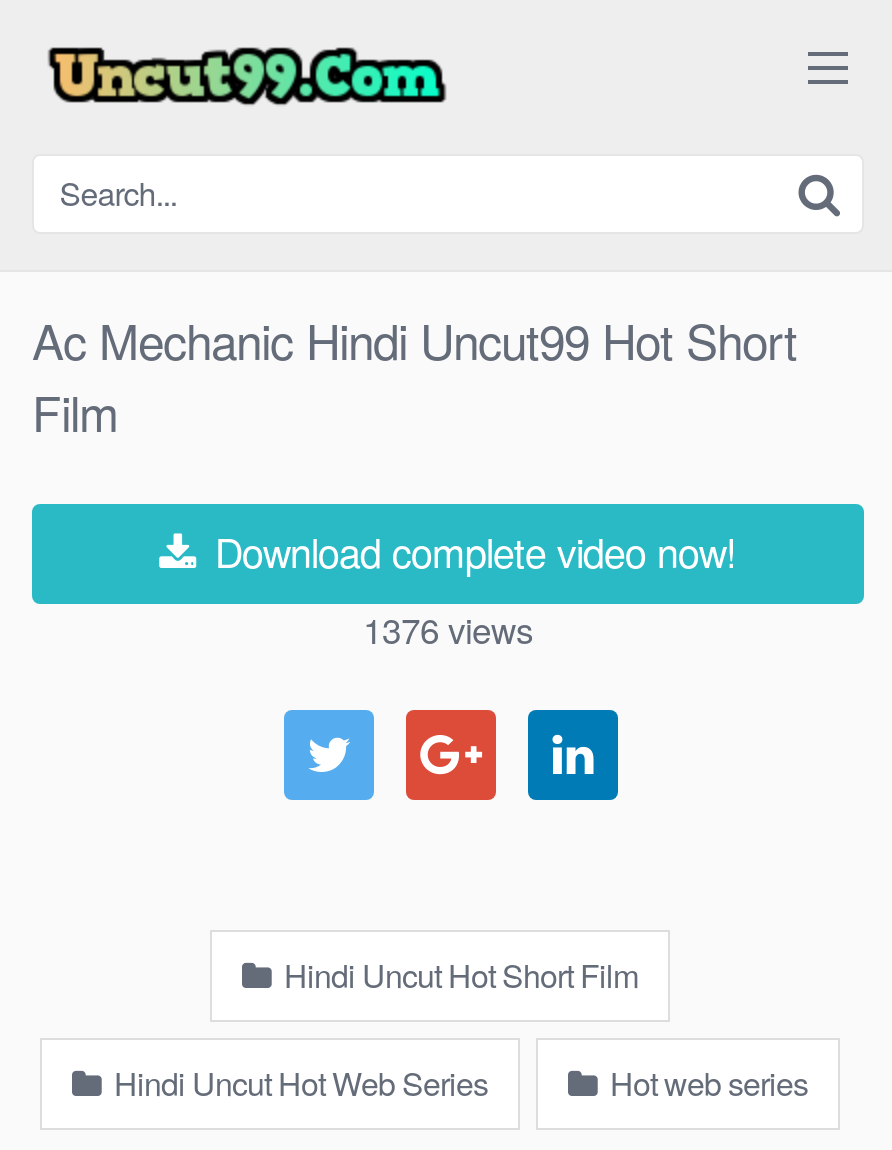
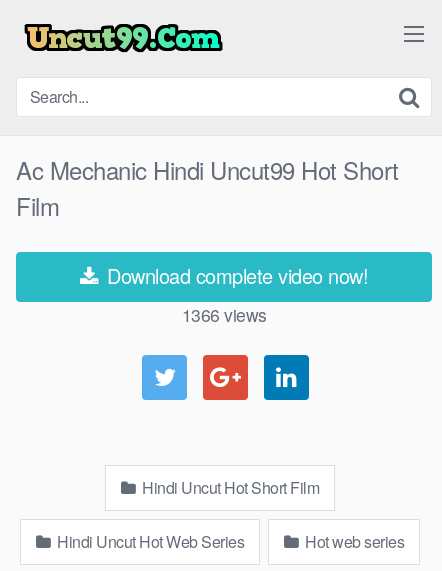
[363,604,533,654] 1376views -> [181,302,266,327] 1366views

